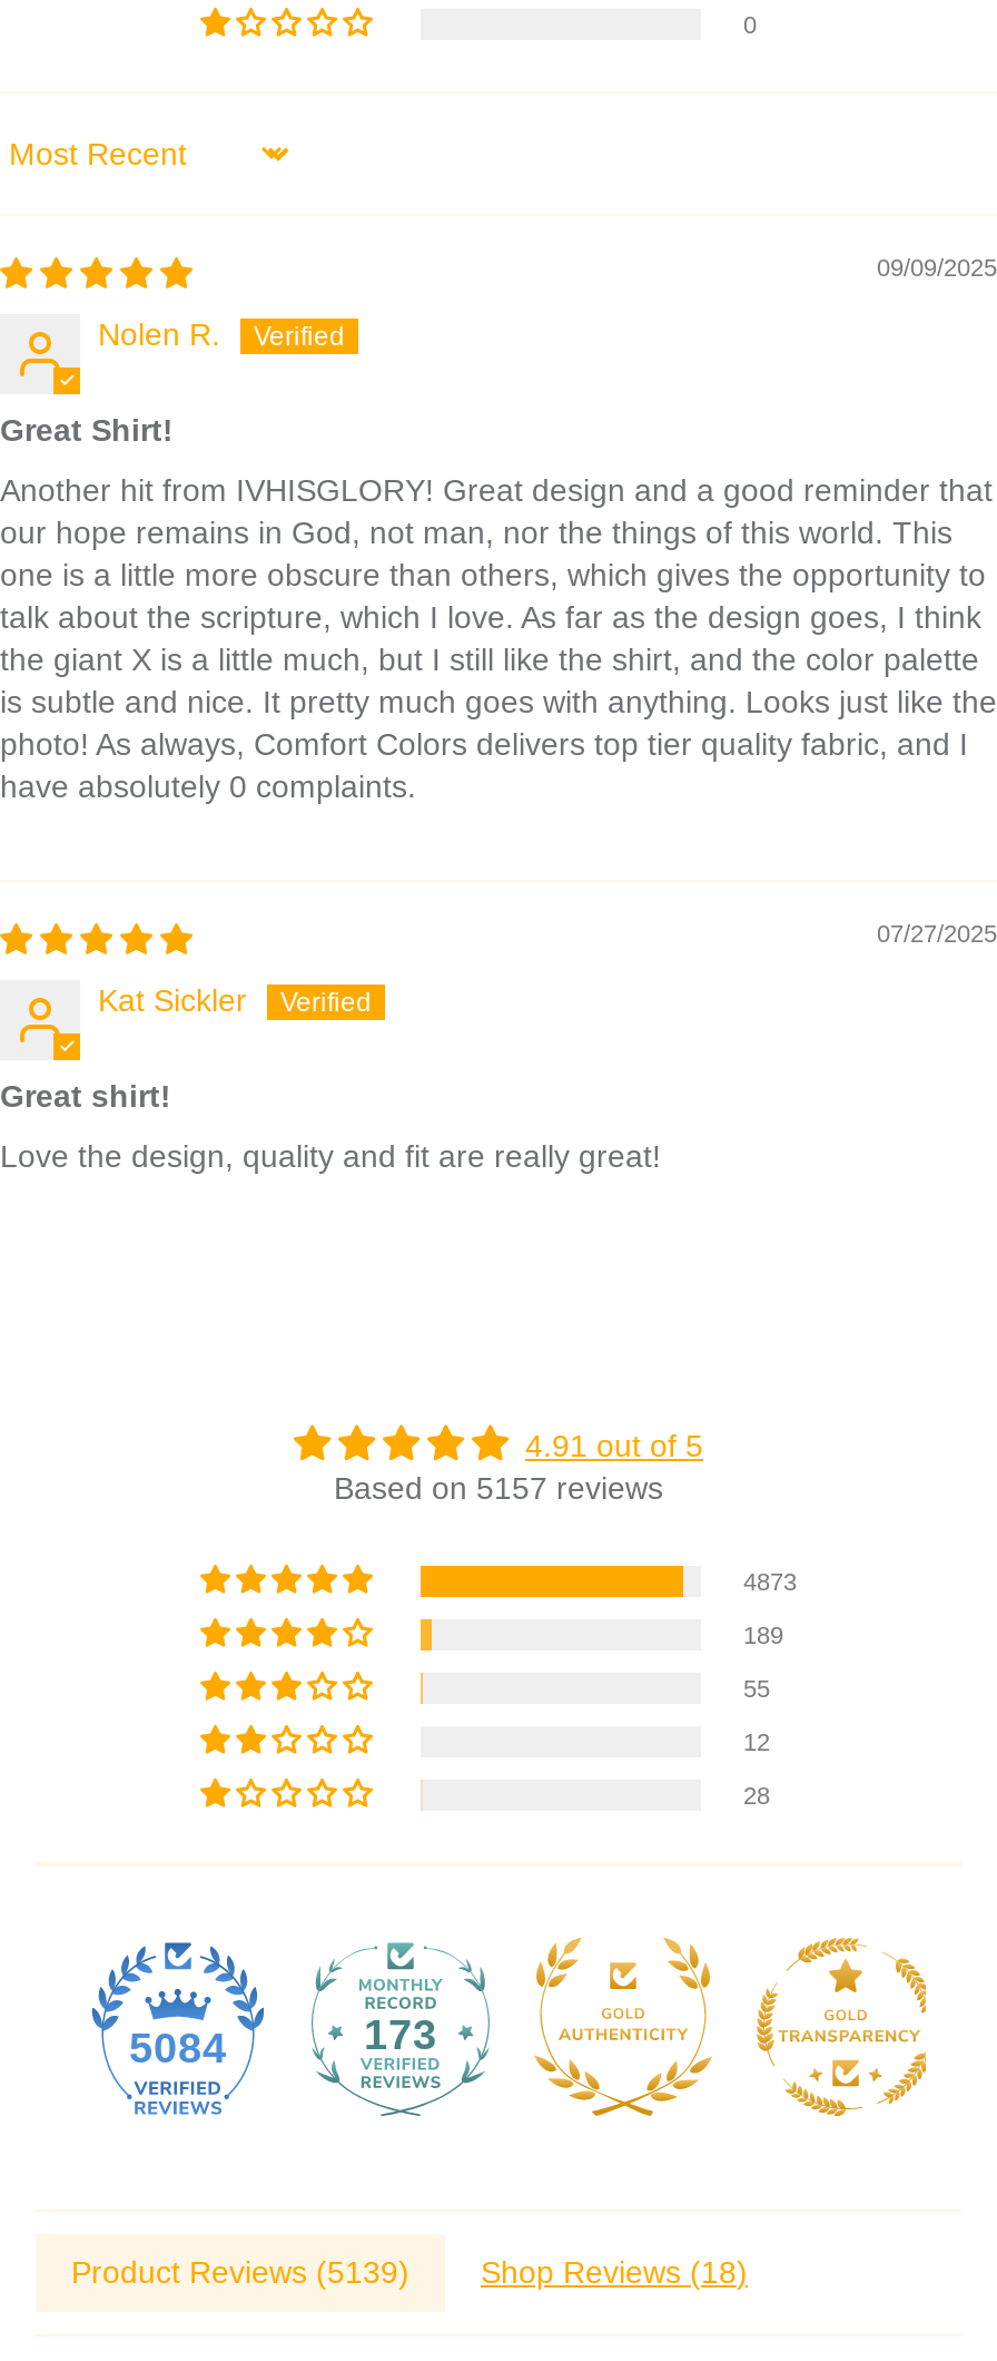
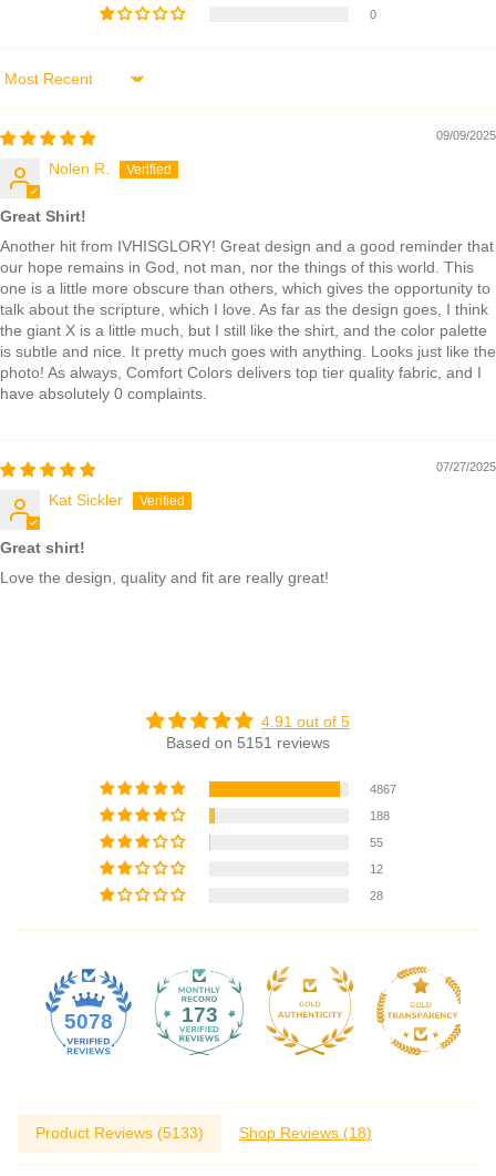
[334,1470,663,1506] Based on 5157 reviews -> [166,734,330,751] Based on 5151 reviews
[743,1568,797,1595] 4873 -> [370,783,396,796] 4867
[743,1622,783,1648] 189 -> [370,809,390,822] 188
[129,2025,227,2071] 5084 -> [64,1010,113,1033] 5078
[71,2254,409,2290] Product Reviews (5139) -> [35,1124,204,1142] Product Reviews (5133)

